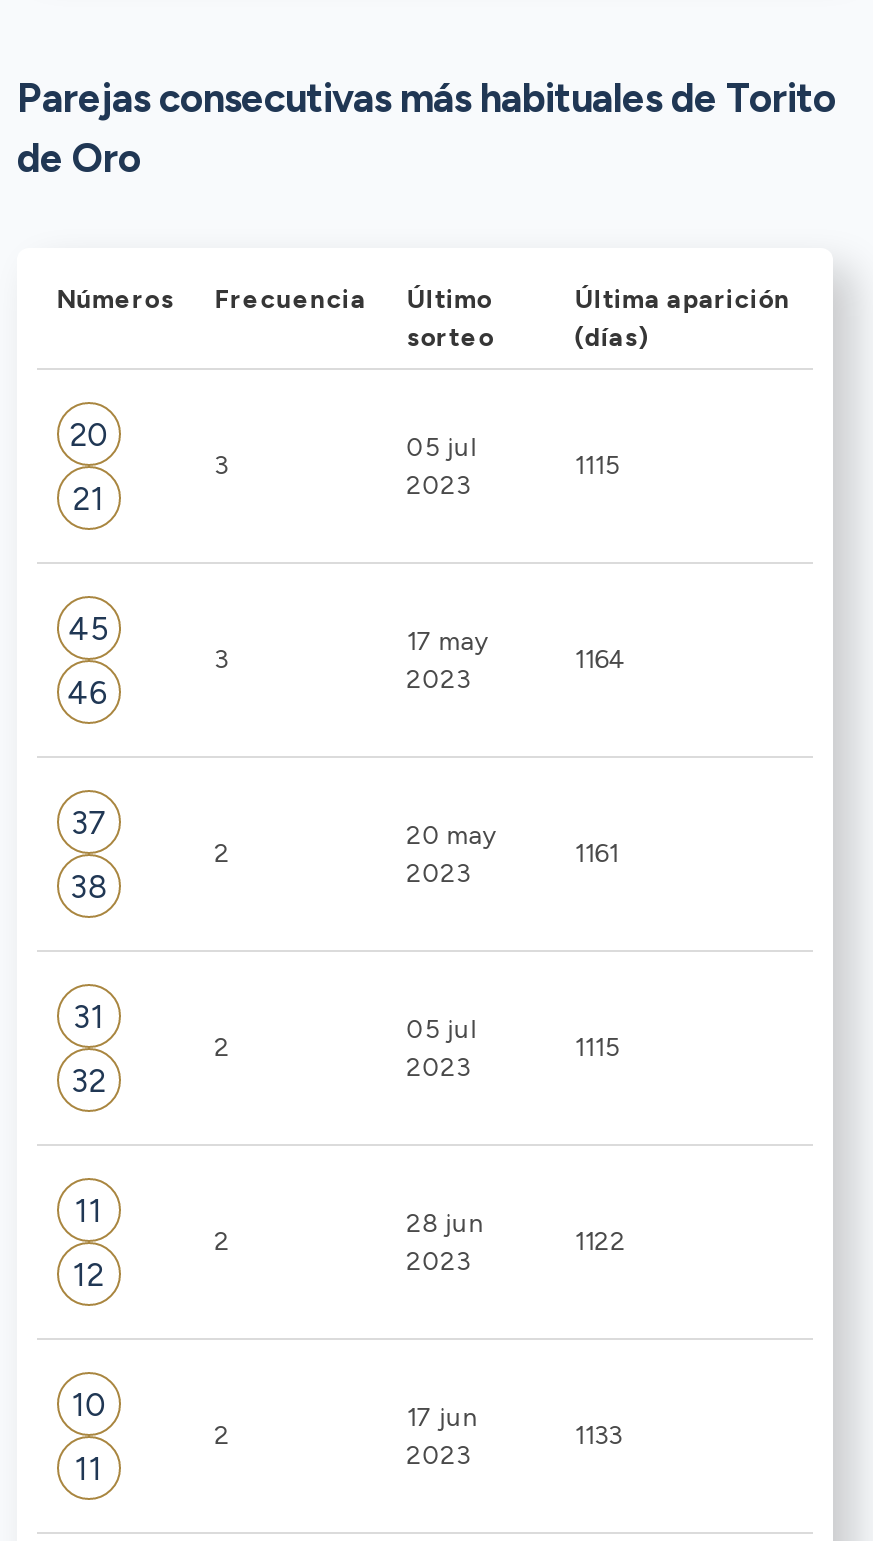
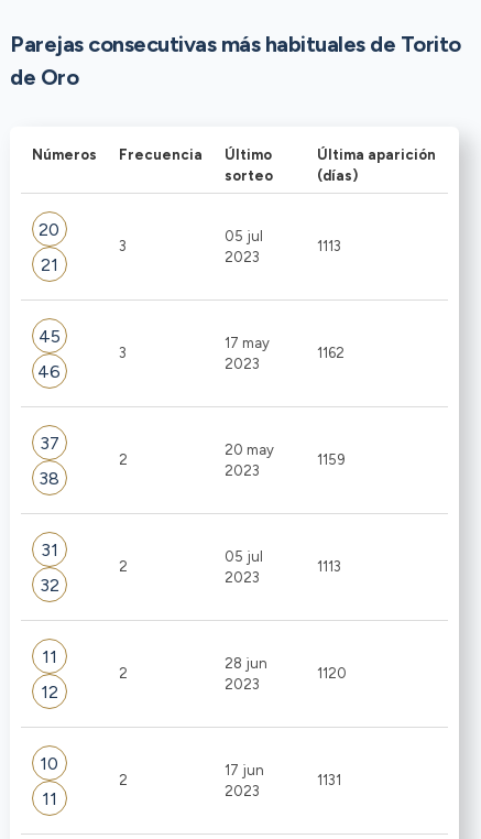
[575,449,621,479] 1115 -> [317,237,341,254] 1113
[575,643,627,673] 1164 -> [317,344,344,361] 1162
[575,837,619,867] 1161 -> [317,451,345,467] 1159
[575,1031,621,1061] 1115 -> [317,558,341,574] 1113
[575,1225,627,1255] 1122 -> [317,664,346,681] 1120
[575,1419,623,1449] 1133 -> [317,771,341,788] 1131

